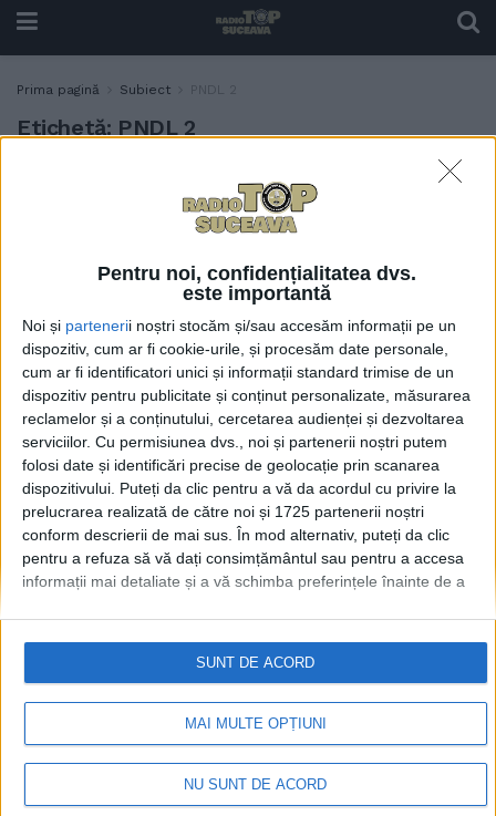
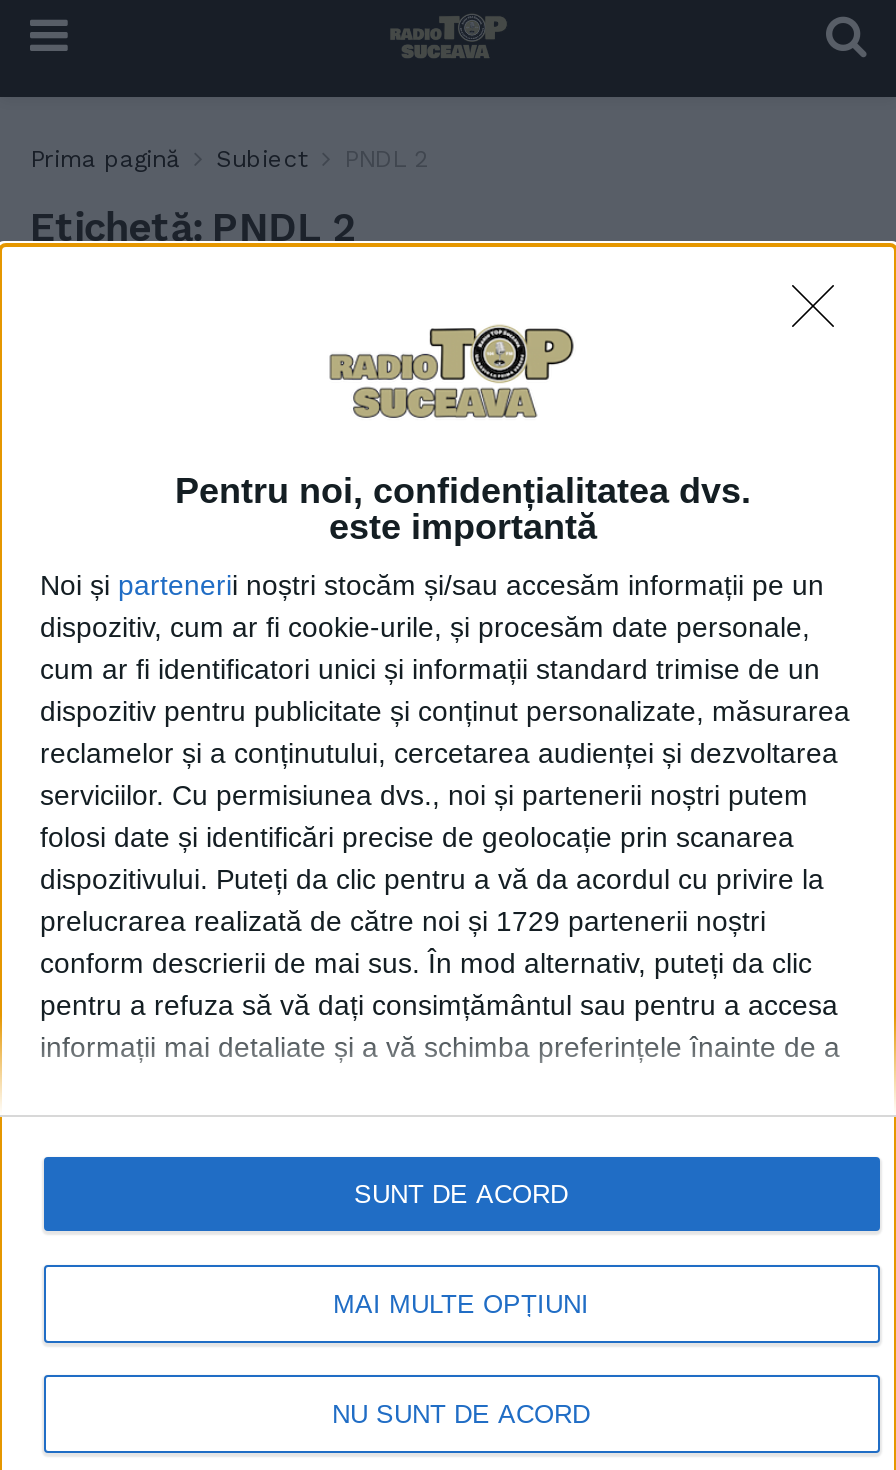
[22,503,424,520] prelucrarea realizată de către noi și 1725 partenerii noștri -> [40,905,766,937] prelucrarea realizată de către noi și 1729 partenerii noștri

